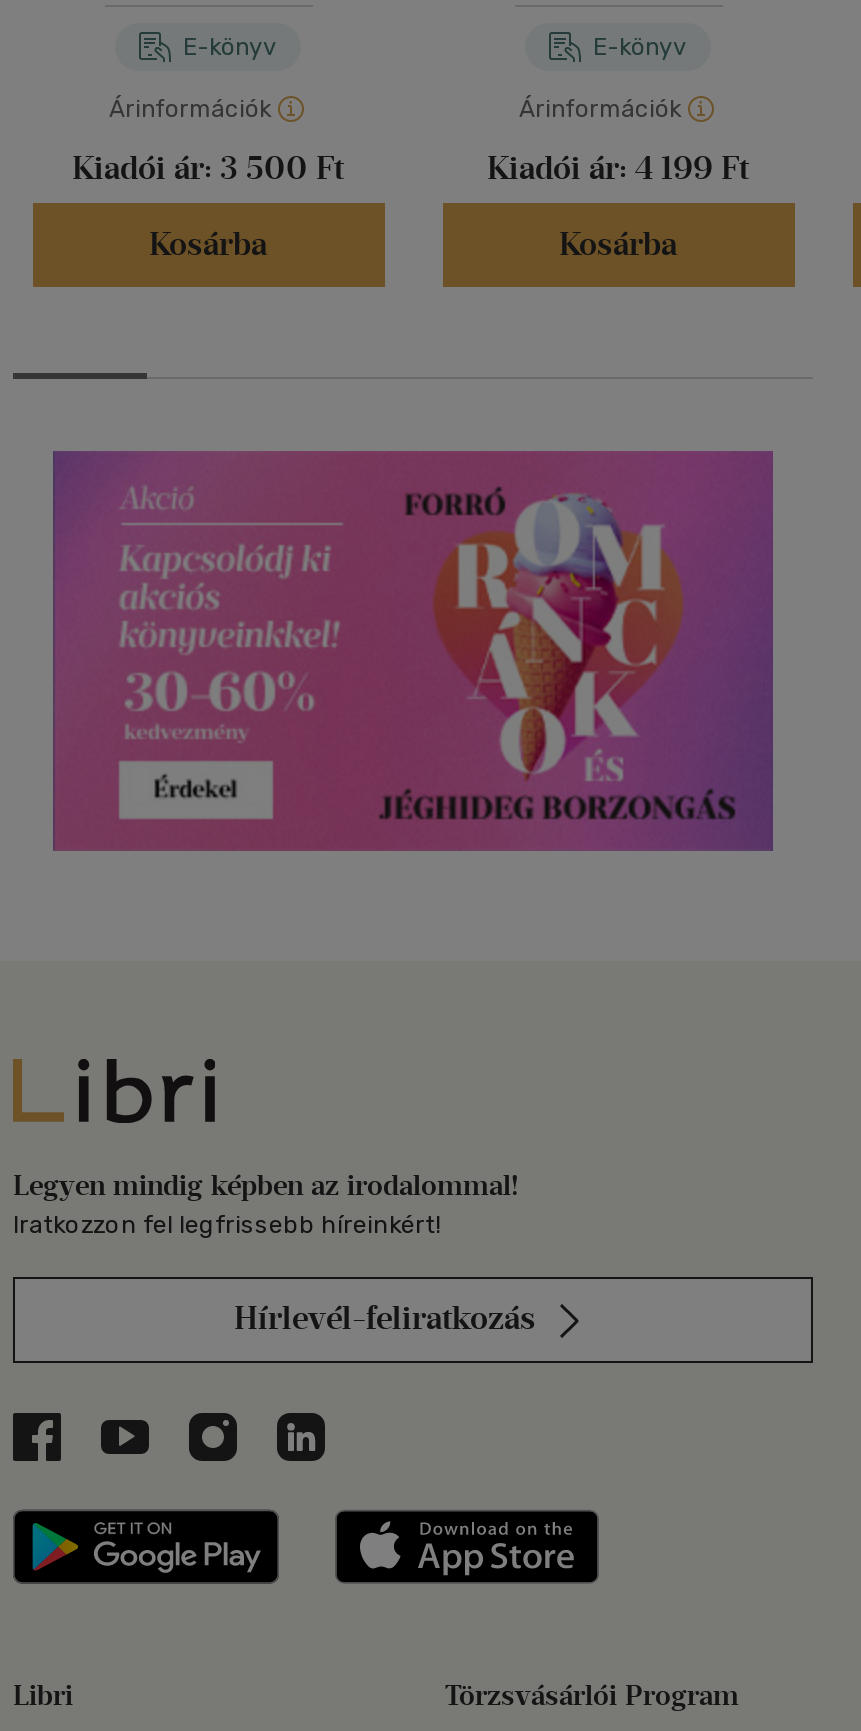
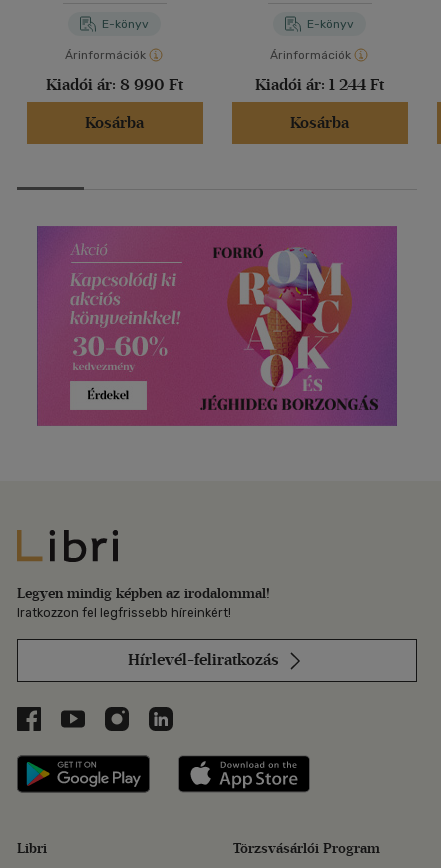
[72,149,344,187] Kiadói ár: 3 500 Ft -> [46,75,183,94] Kiadói ár: 8 990 Ft
[487,149,749,187] Kiadói ár: 4 199 Ft -> [255,75,384,94] Kiadói ár: 1 244 Ft

